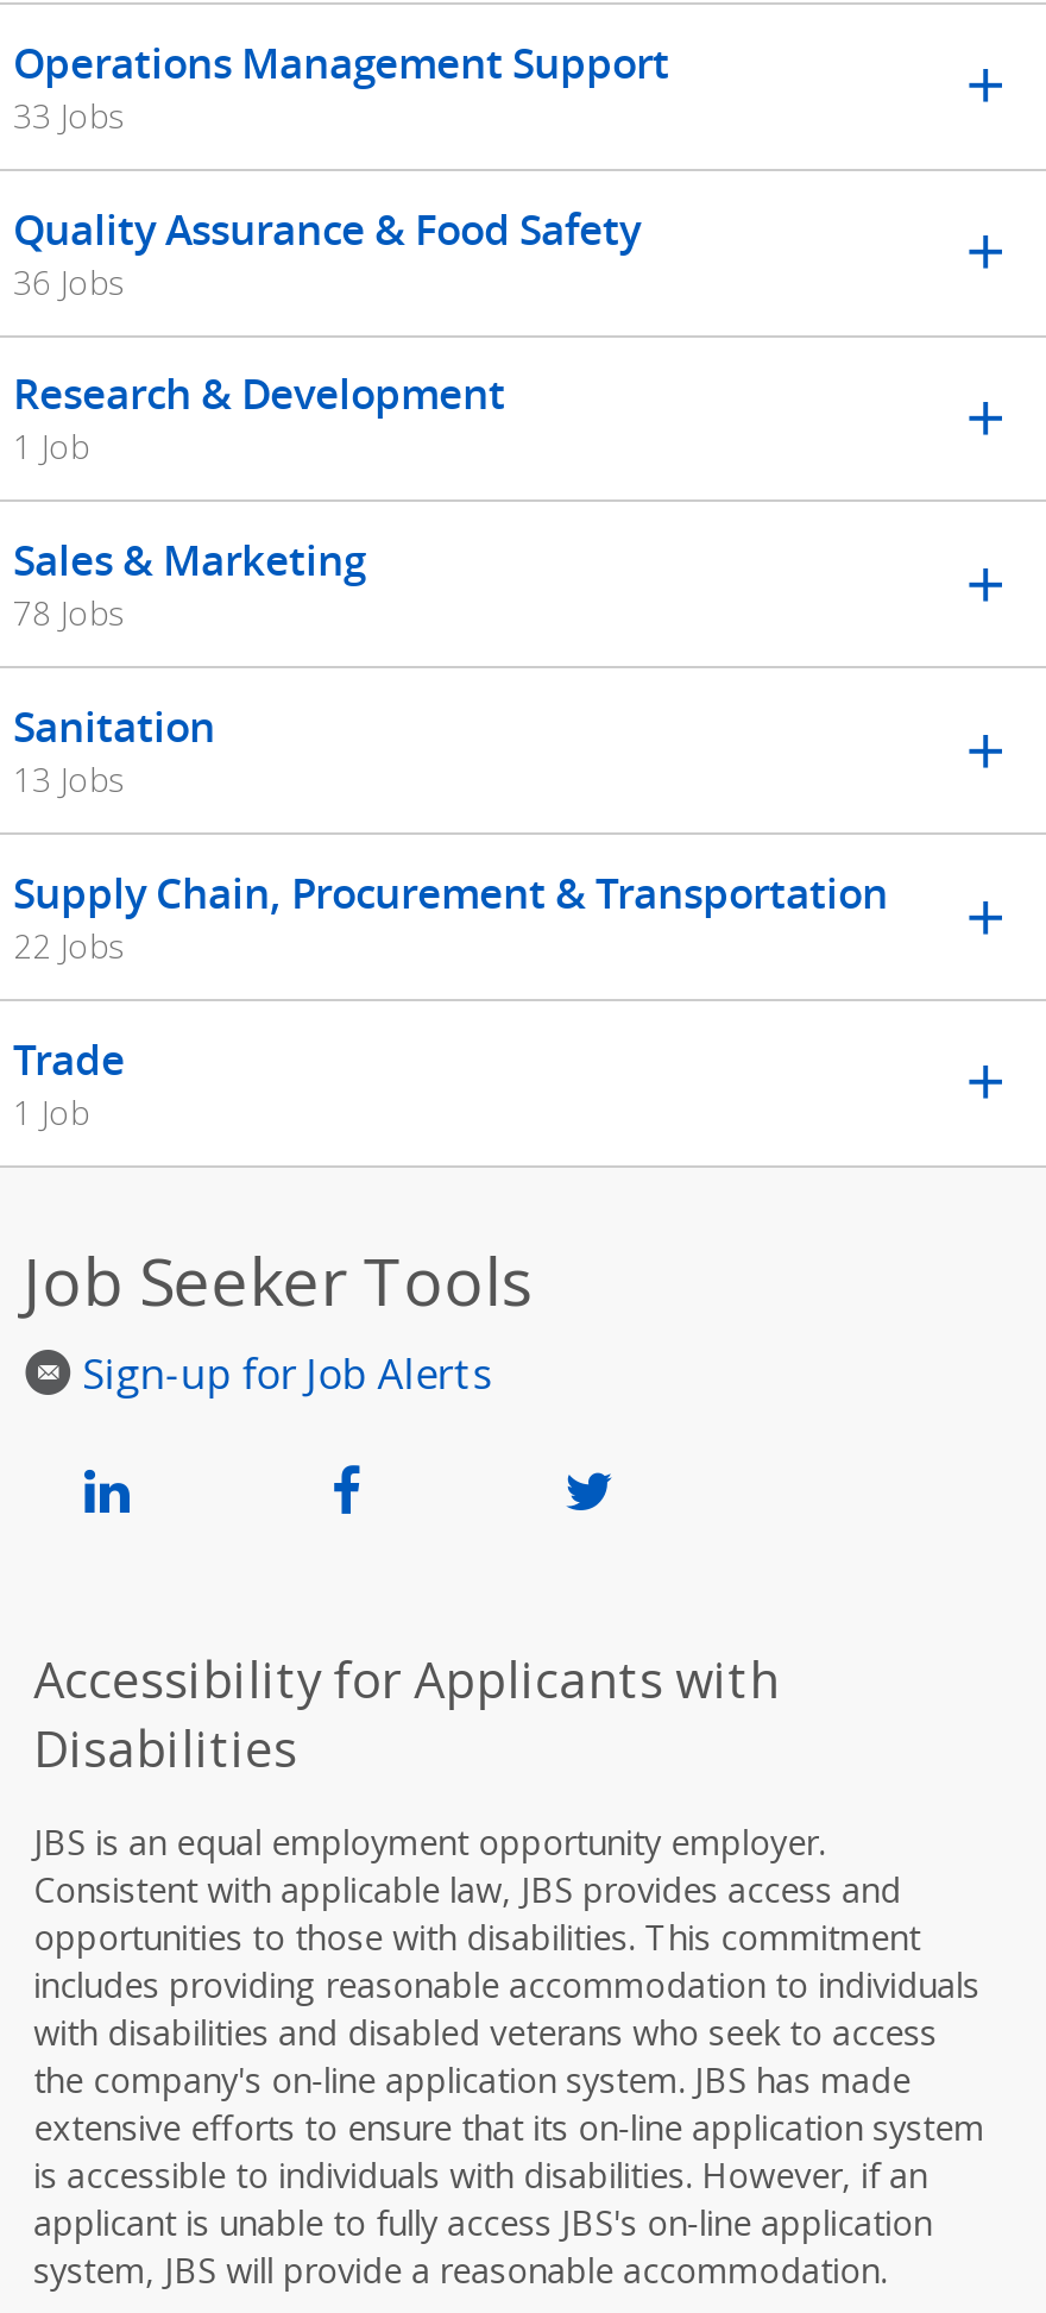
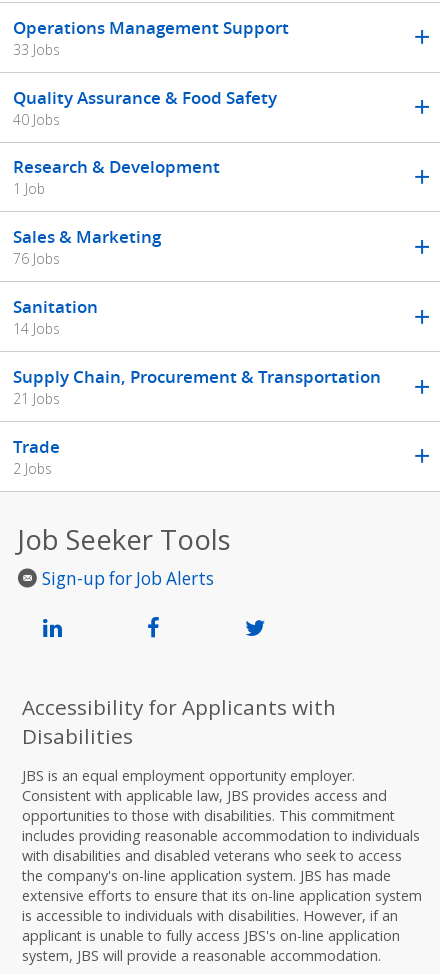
[13,258,125,303] 36 Jobs -> [13,110,60,129] 40 Jobs
[13,591,125,636] 78 Jobs -> [13,249,60,268] 76 Jobs
[13,757,125,802] 13 Jobs -> [13,319,60,338] 14 Jobs
[13,923,125,968] 22 Jobs -> [13,389,60,408] 21 Jobs
[13,1090,89,1135] 1 Job -> [13,459,52,478] 2 Jobs

